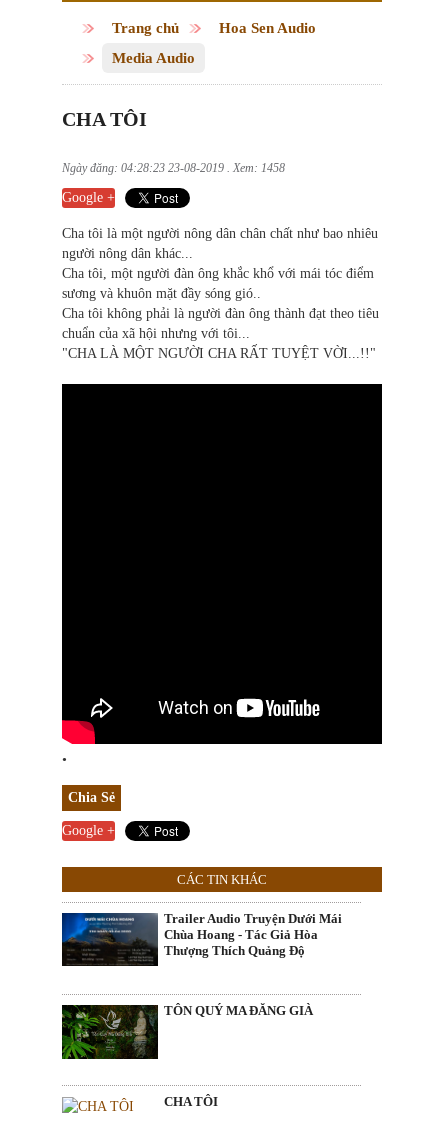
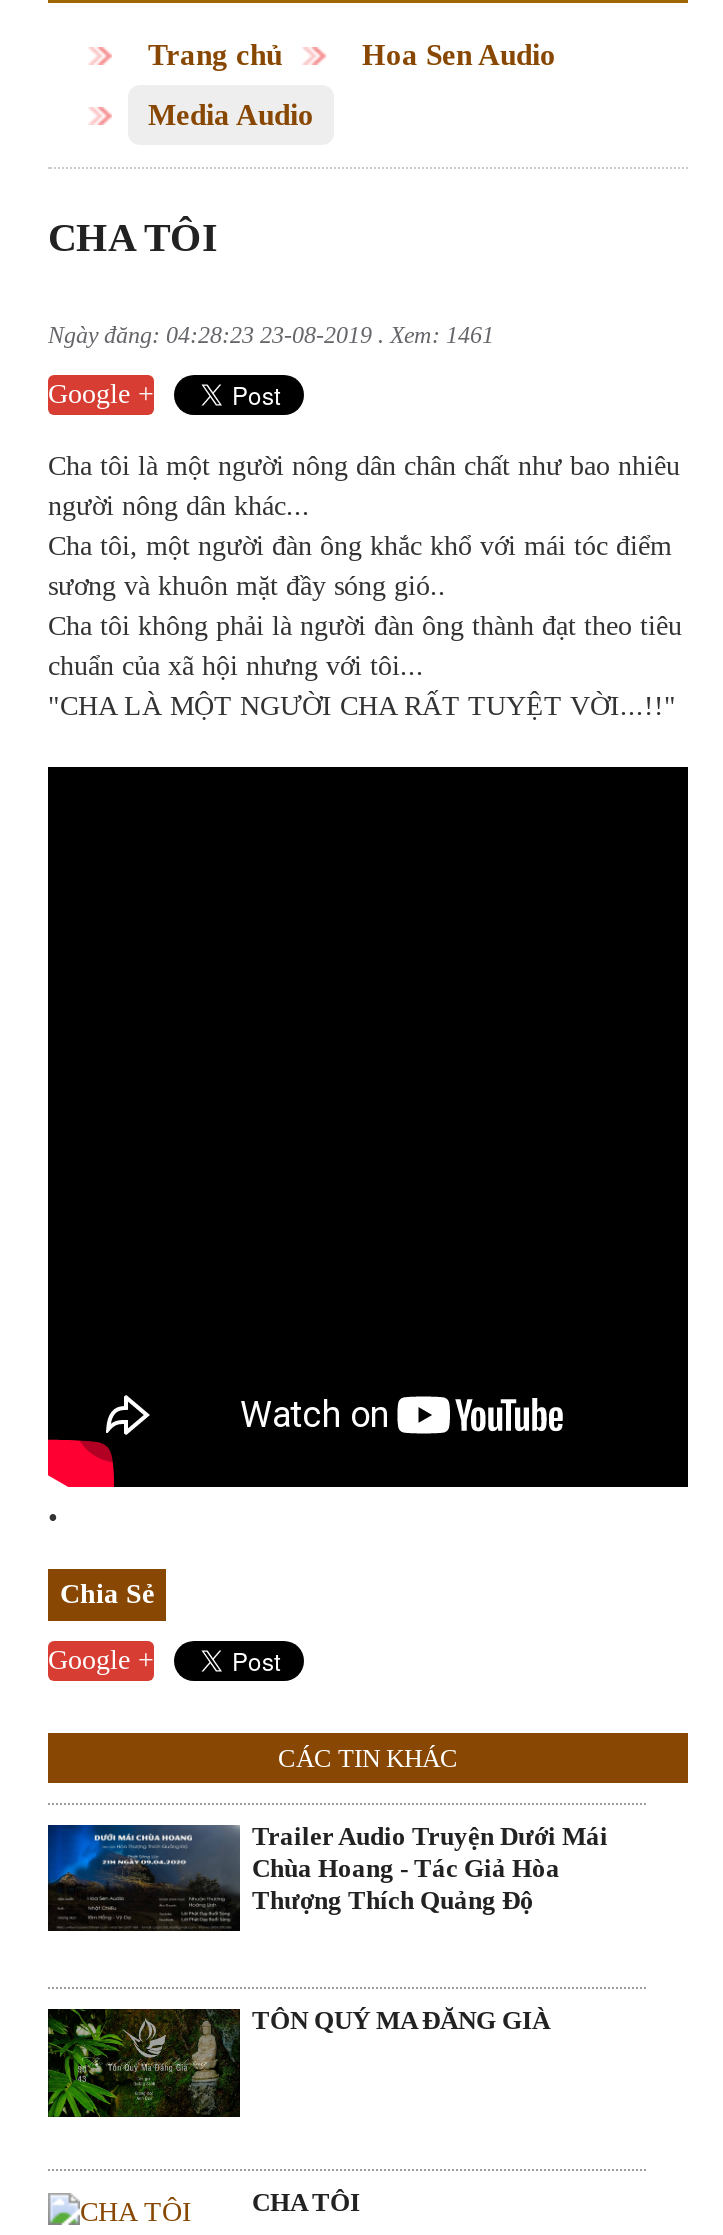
[62,161,285,175] Ngày đăng: 04:28:23 23-08-2019 . Xem: 1458 -> [48,322,494,350] Ngày đăng: 04:28:23 23-08-2019 . Xem: 1461

